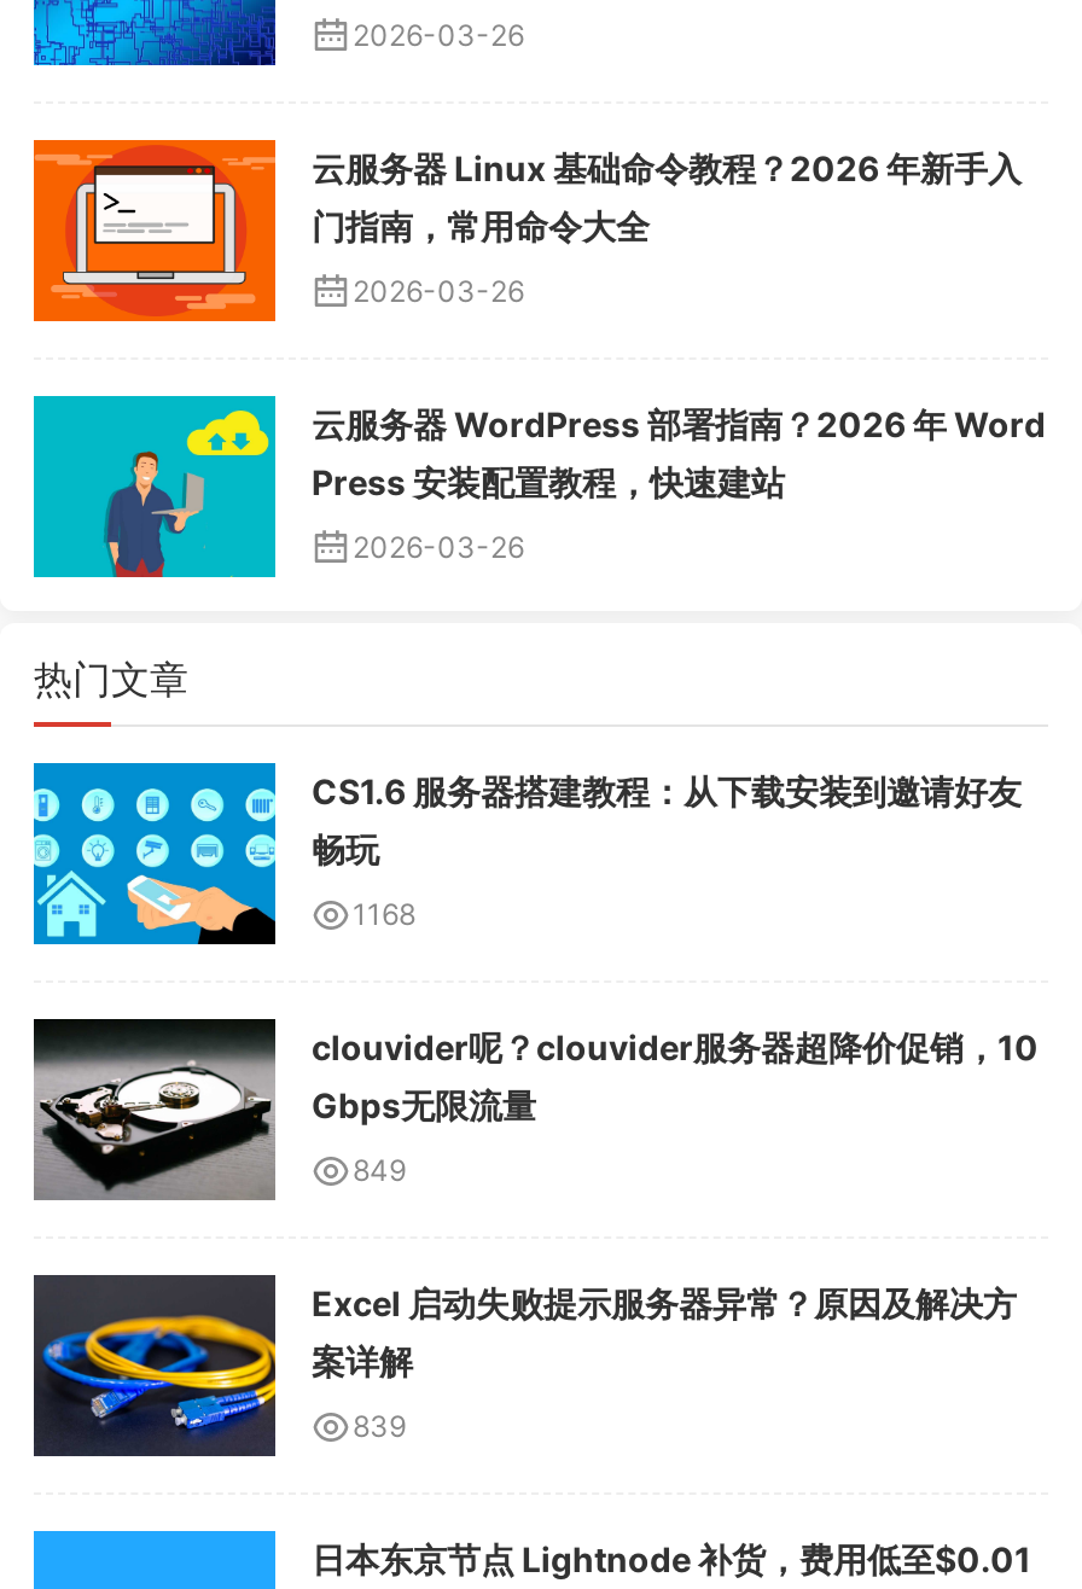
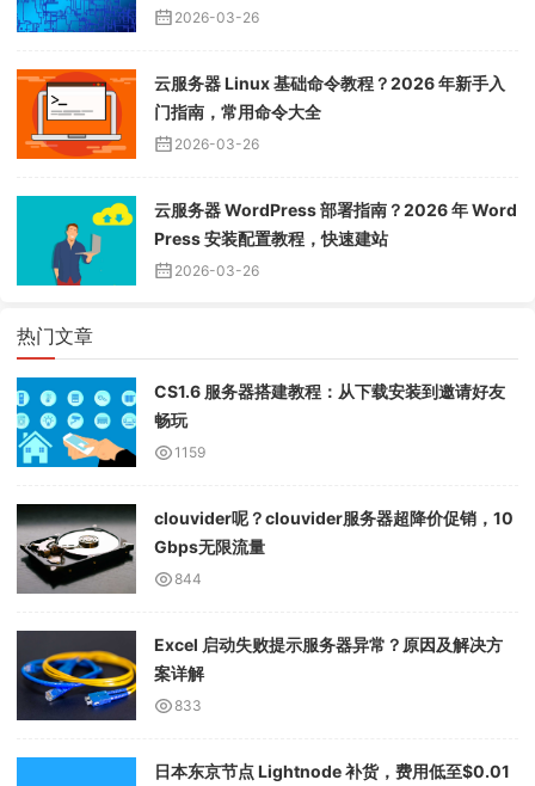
[353,897,415,933] 1168 -> [174,444,205,461] 1159
[353,1153,406,1189] 849 -> [174,570,202,588] 844
[353,1409,406,1445] 839 -> [174,697,202,715] 833

